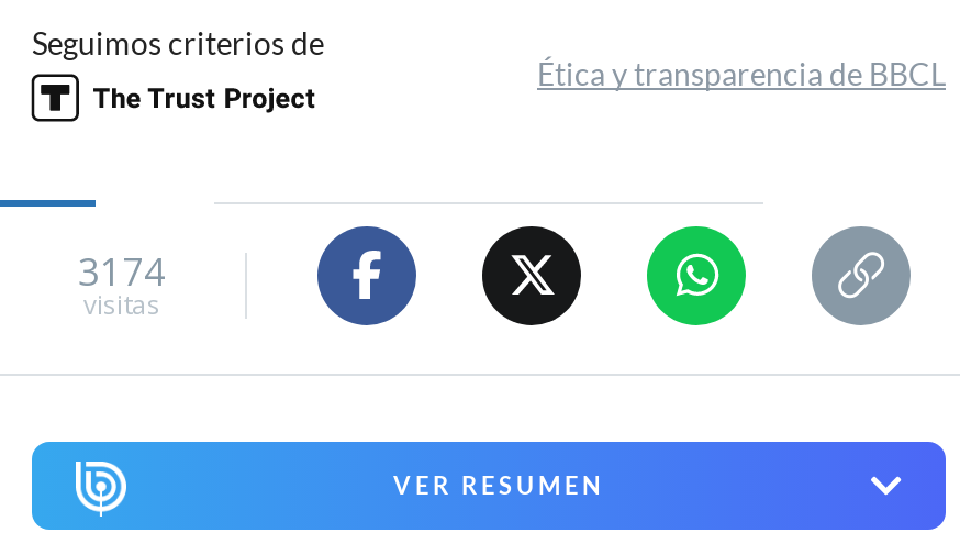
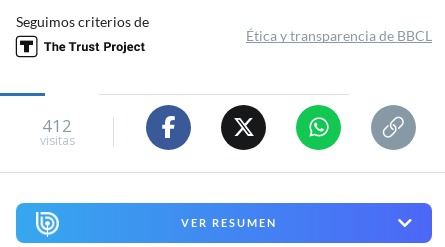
[78,246,166,297] 3174 -> [42,114,72,137] 412

